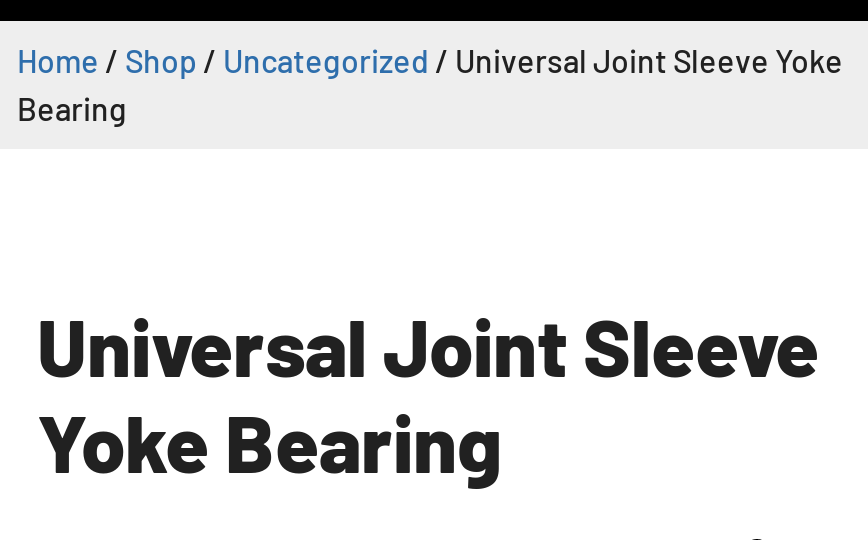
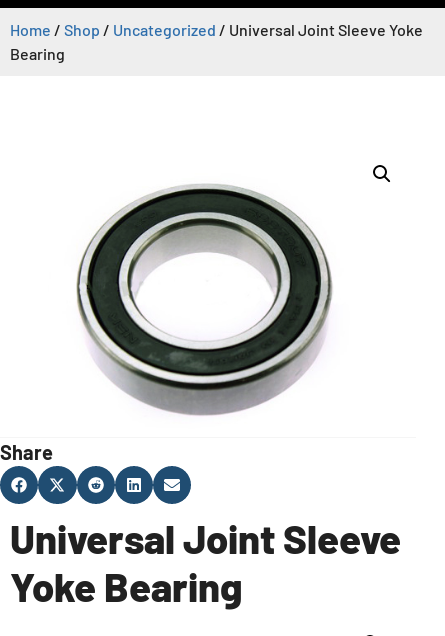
none -> [0,440,53,464] Share
none -> [3,465,192,505] [image]
none -> [76,204,333,379] [image]

